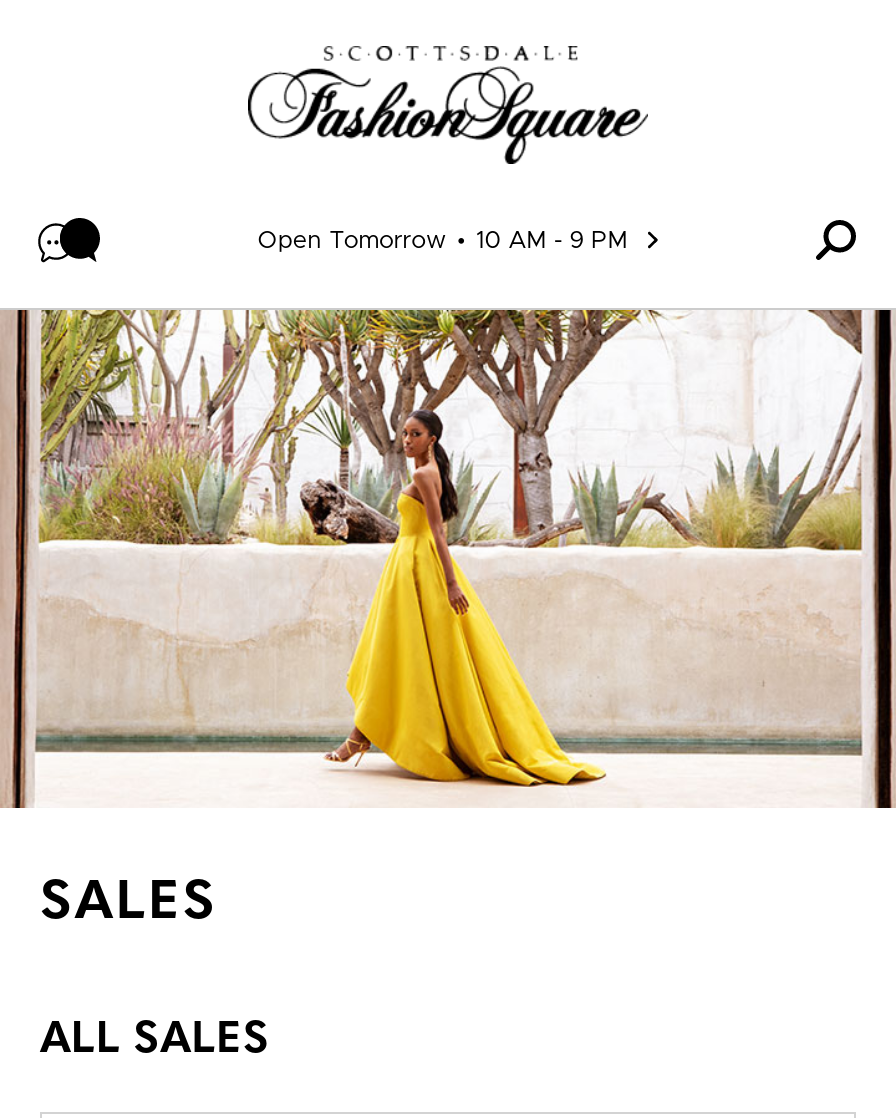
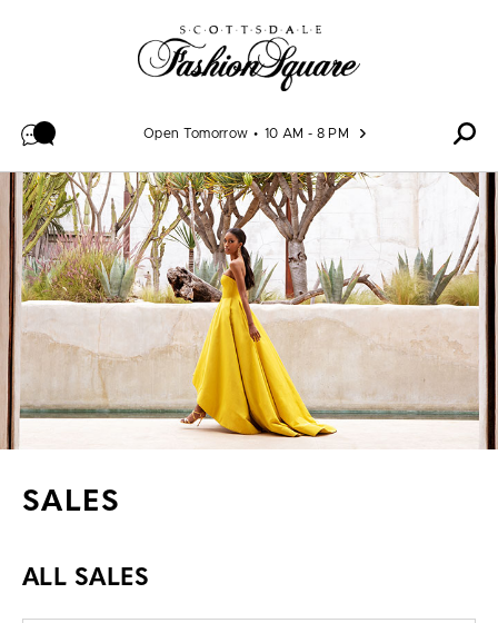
[258,227,628,252] Open Tomorrow 10 AM - 9 PM -> [143,126,349,140] Open Tomorrow 10 AM - 8 PM

